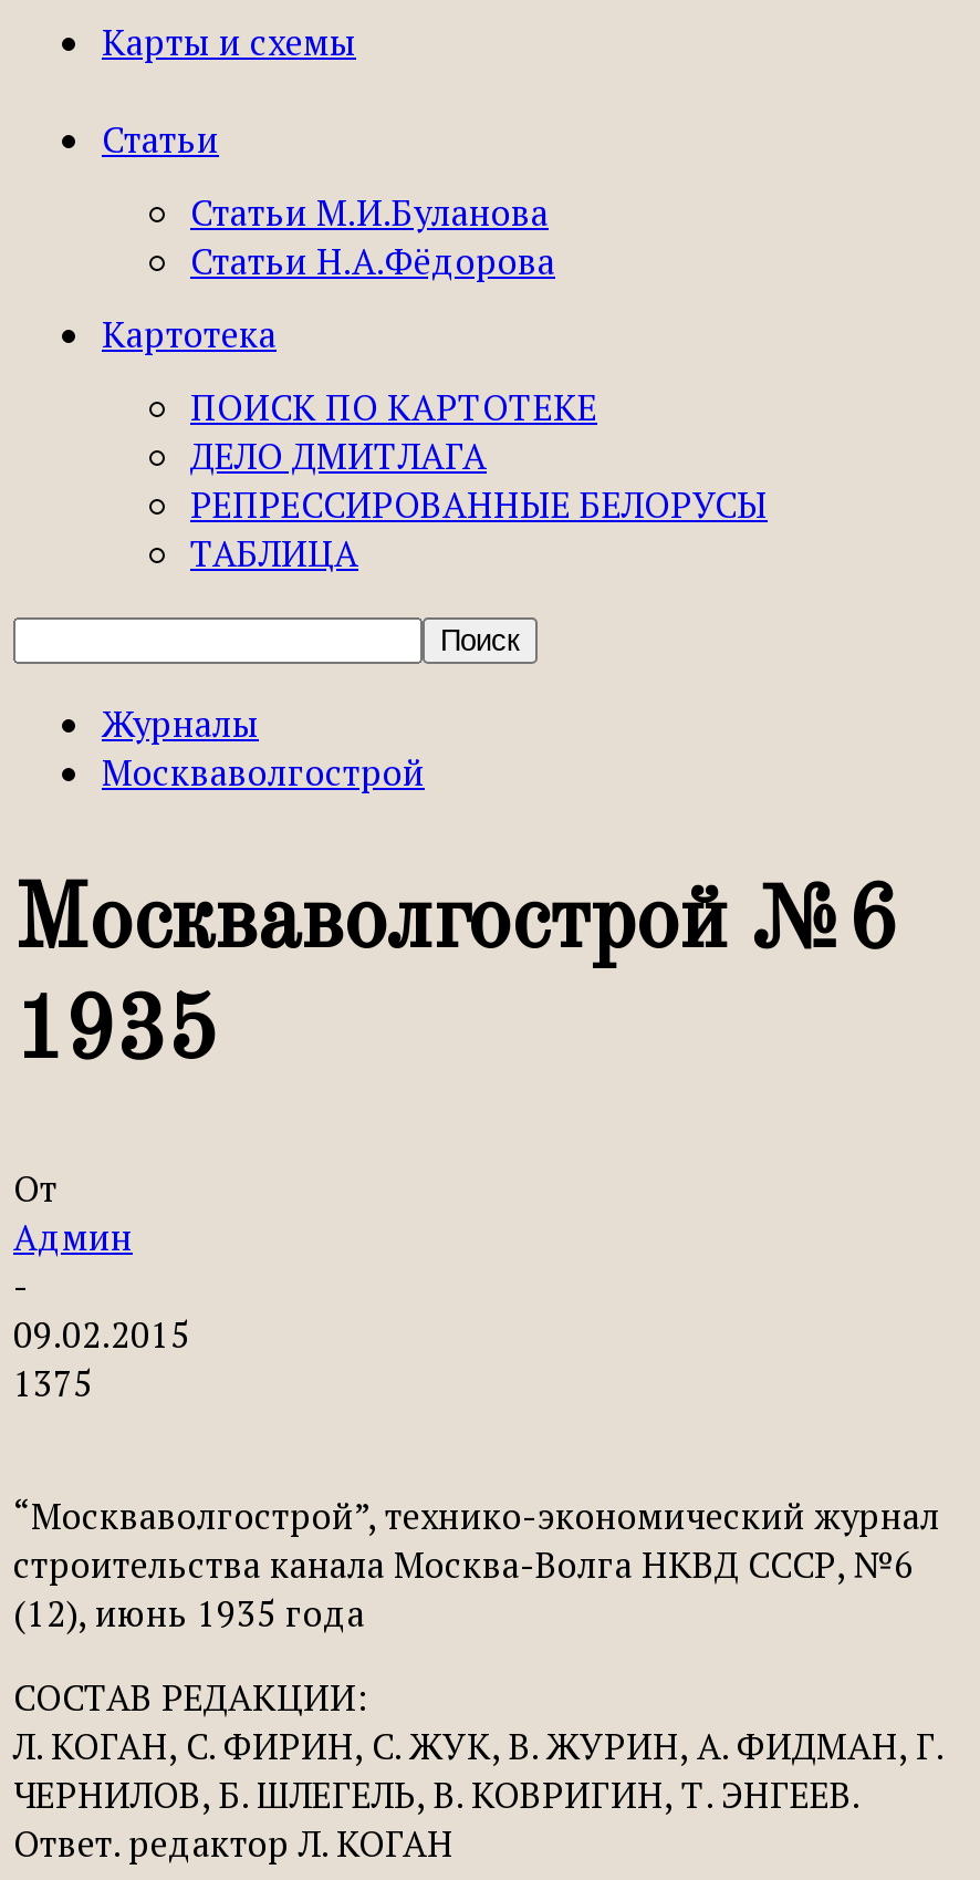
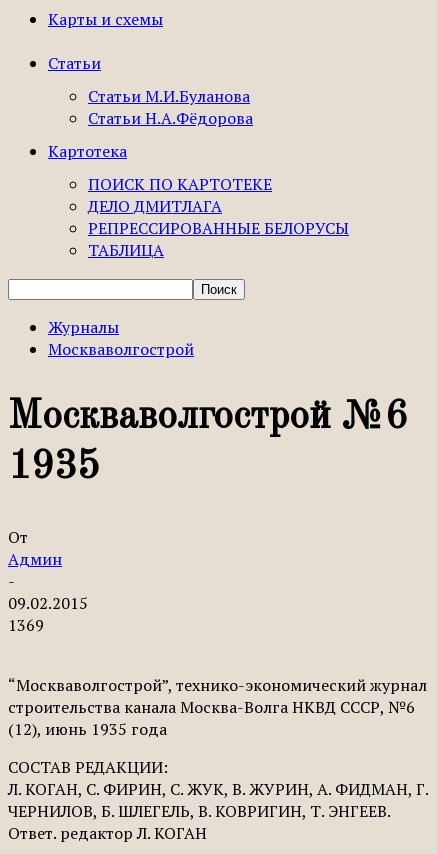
[13,1360,93,1408] 1375 -> [8,614,44,636] 1369

